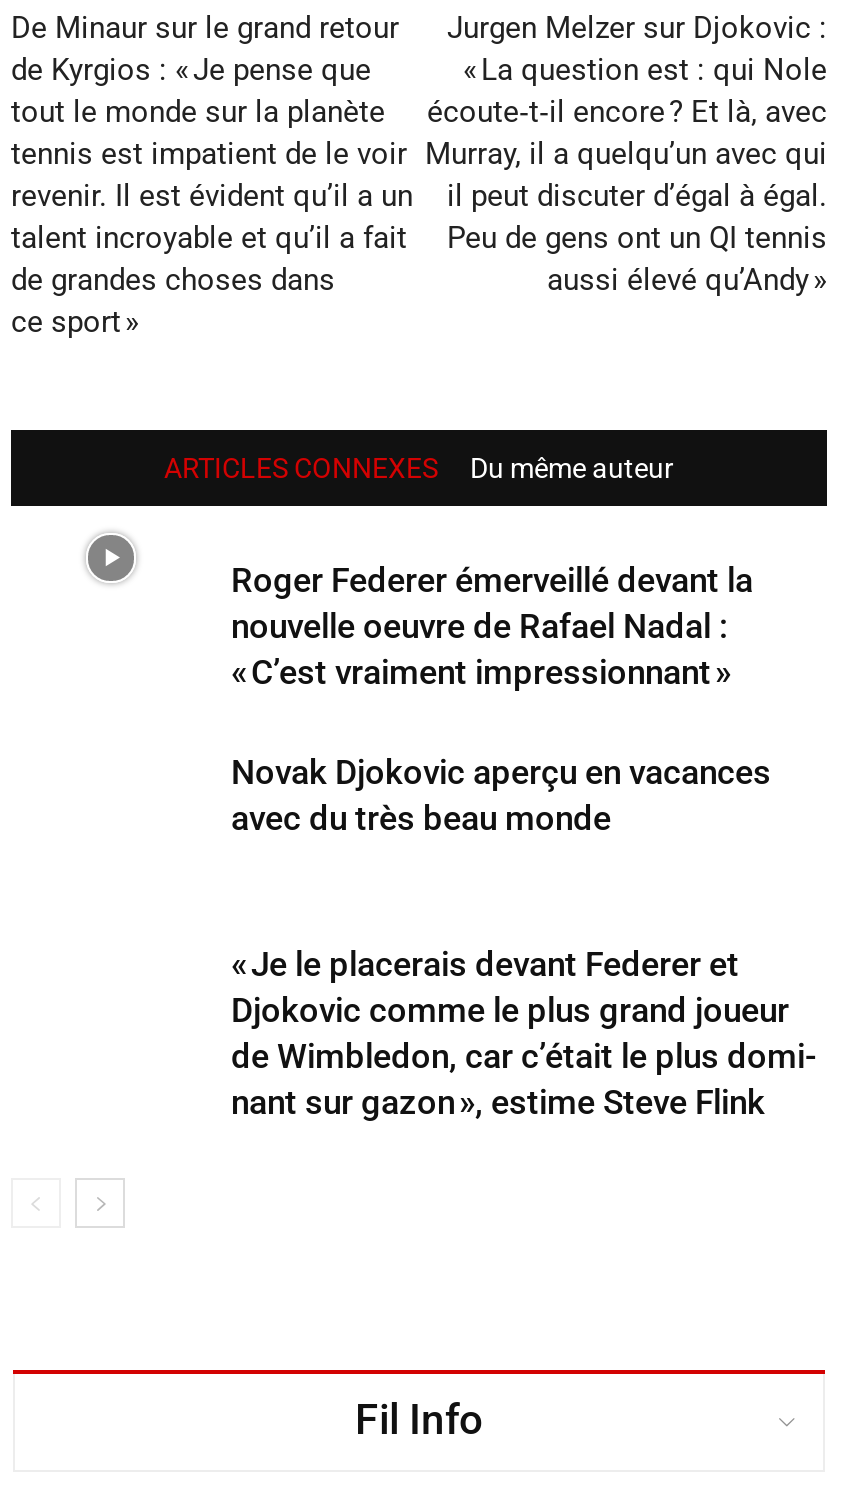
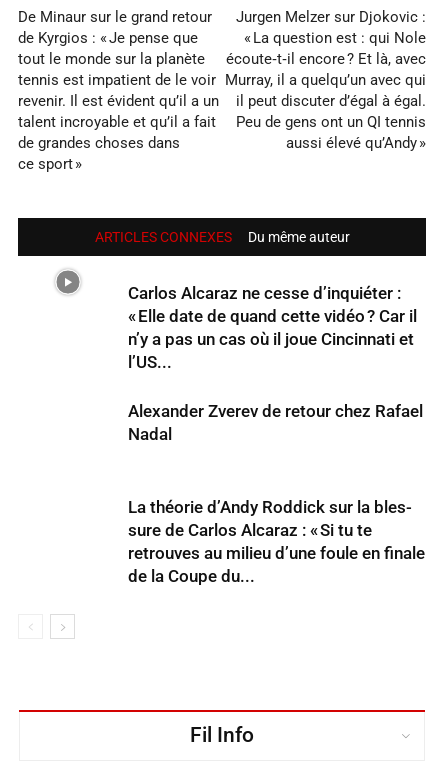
[231,559,753,691] Roger Federer émerveillé devant la | nouvelle oeuvre de Rafael Nadal : | « C’est vraiment impressionnant » -> [128,282,417,371] Carlos Alcaraz ne cesse d’inquiéter : | « Elle date de quand cette vidéo ? Car il | n’y a pas un cas où il joue Cincinnati et | l’US...
[231,751,771,837] Novak Djokovic aperçu en vacances | avec du très beau monde -> [128,400,423,443] Alexander Zverev de retour chez Rafael | Nadal
[231,943,817,1121] « Je le placerais devant Federer et | Djokovic comme le plus grand joueur | de Wimbledon, car c’était le plus domi | nant sur gazon », estime Steve Flink -> [128,496,425,585] La théorie d’Andy Roddick sur la bles | sure de Carlos Alcaraz : « Si tu te | retrouves au milieu d’une foule en finale | de la Coupe du...

